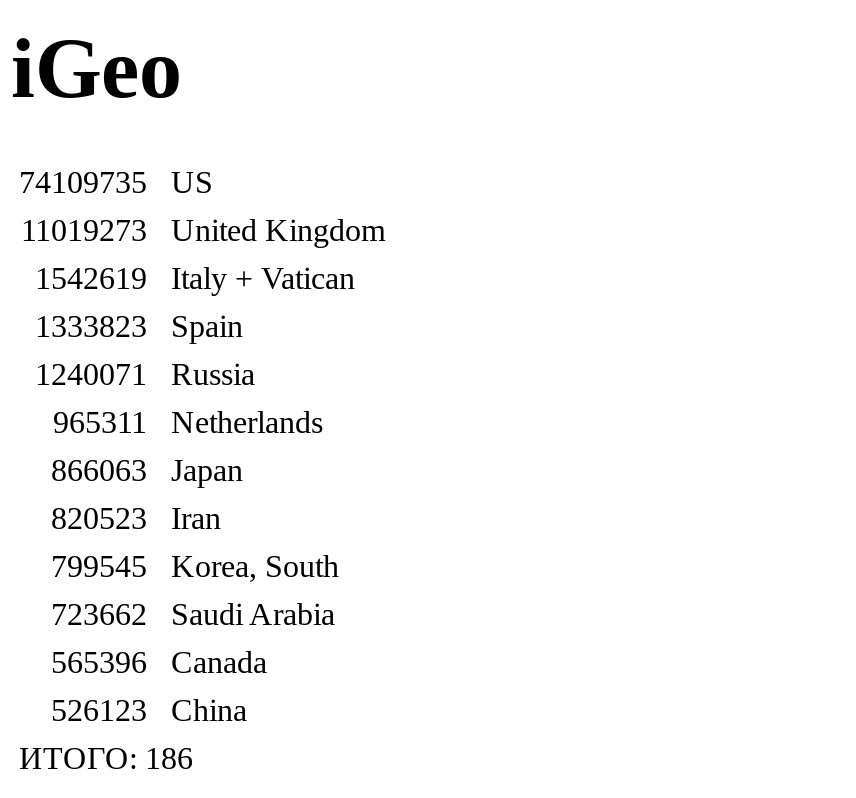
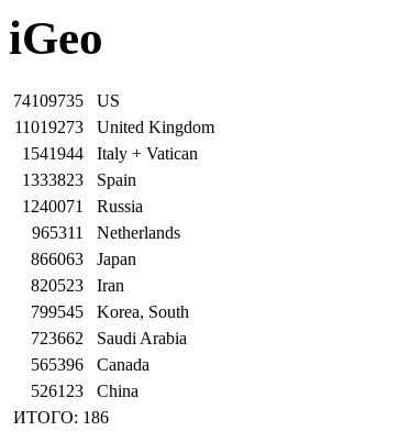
[35,261,355,295] 1542619 Italy + Vatican -> [22,144,198,163] 1541944 Italy + Vatican

